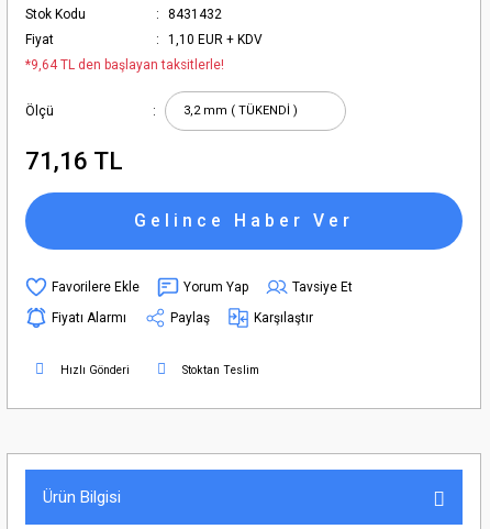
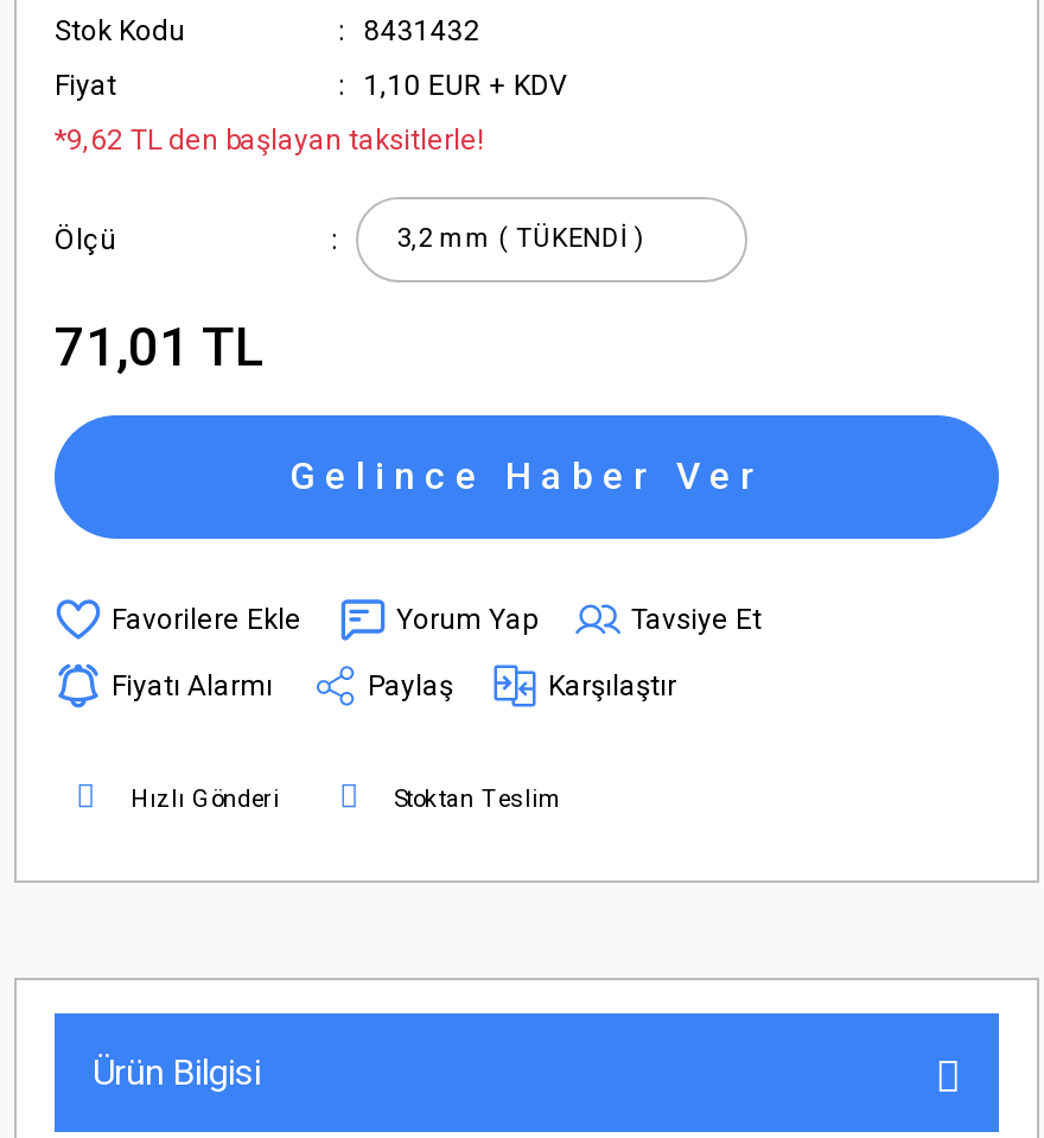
[25,57,224,73] *9,64 TL den başlayan taksitlerle! -> [55,123,484,157] *9,62 TL den başlayan taksitlerle!
[25,146,123,175] 71,16 TL -> [55,316,266,377] 71,01 TL

